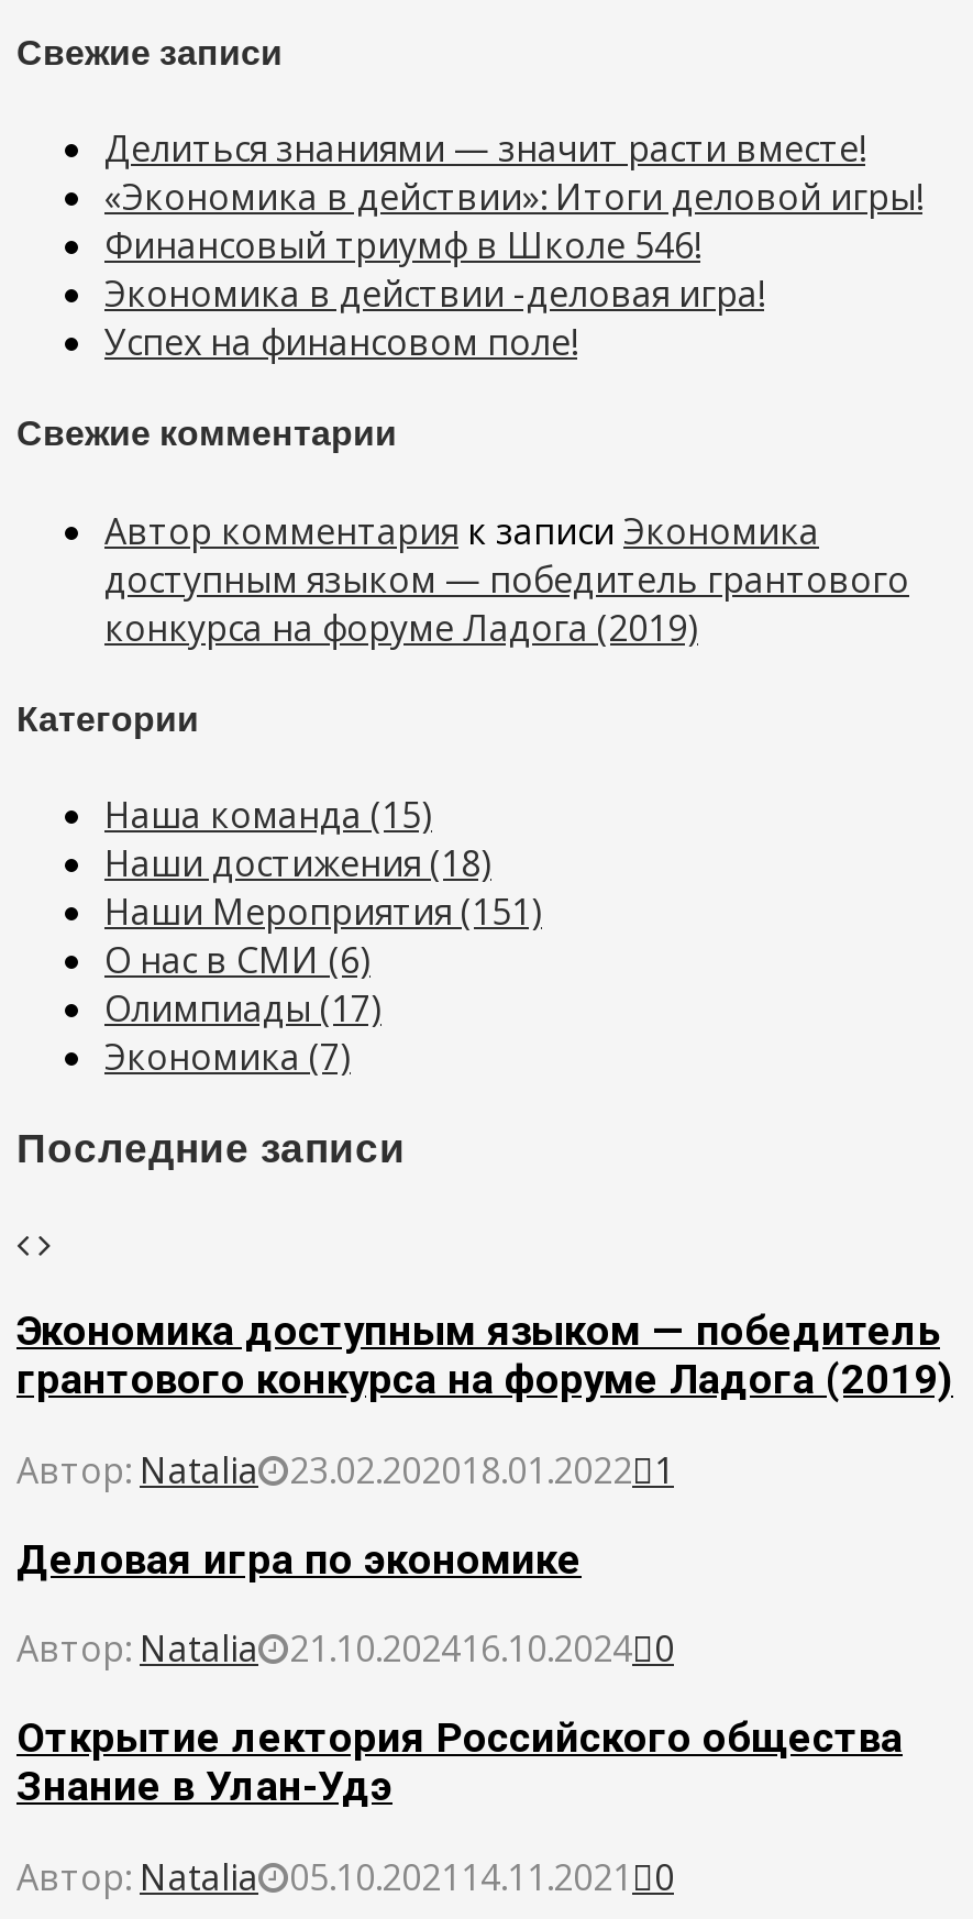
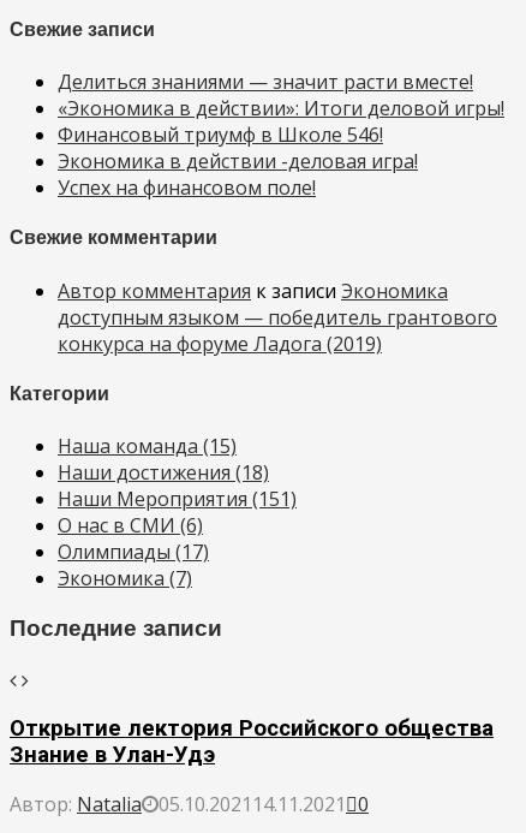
[16,1308,953,1674] Экономика доступным языком — победитель | грантового конкурса на форуме Ладога (2019) | Автор: Natalia | 23.02.202018.01.2022 1 | Деловая игра по экономике | Автор: Natalia | 21.10.202416.10.2024 0 -> none

